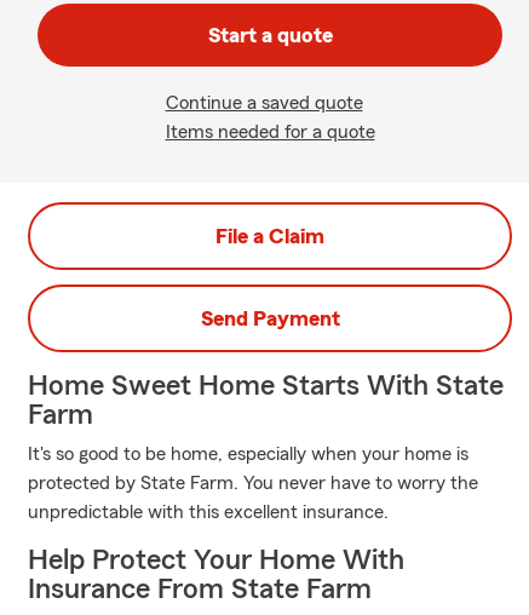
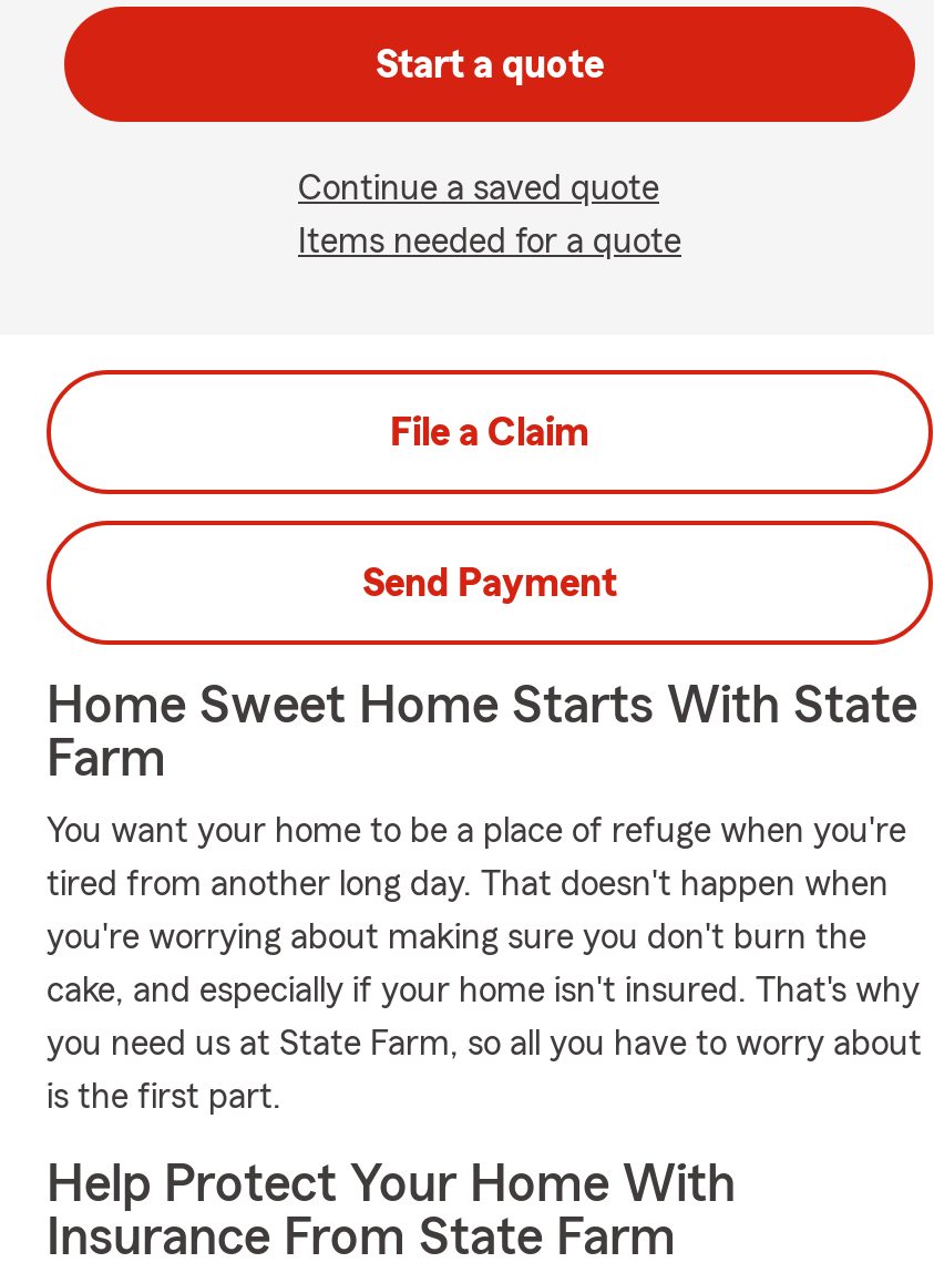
[28,444,478,522] It's so good to be home, especially when your home is | protected by State Farm. You never have to worry the | unpredictable with this excellent insurance. -> [47,813,922,1115] You want your home to be a place of refuge when you're | tired from another long day. That doesn't happen when | you're worrying about making sure you don't burn the | cake, and especially if your home isn't insured. That's why | you need us at State Farm, so all you have to worry about | is the first part.

